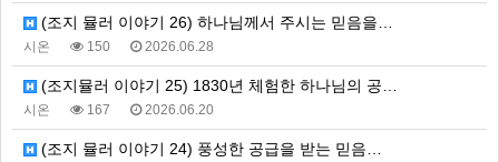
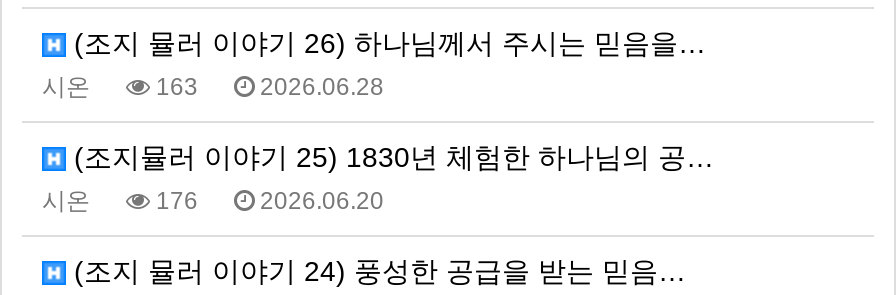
[84,39,214,54] 150 2026.06.28 -> [150,73,384,101] 163 2026.06.28
[84,102,214,117] 167 2026.06.20 -> [150,187,384,215] 176 2026.06.20

